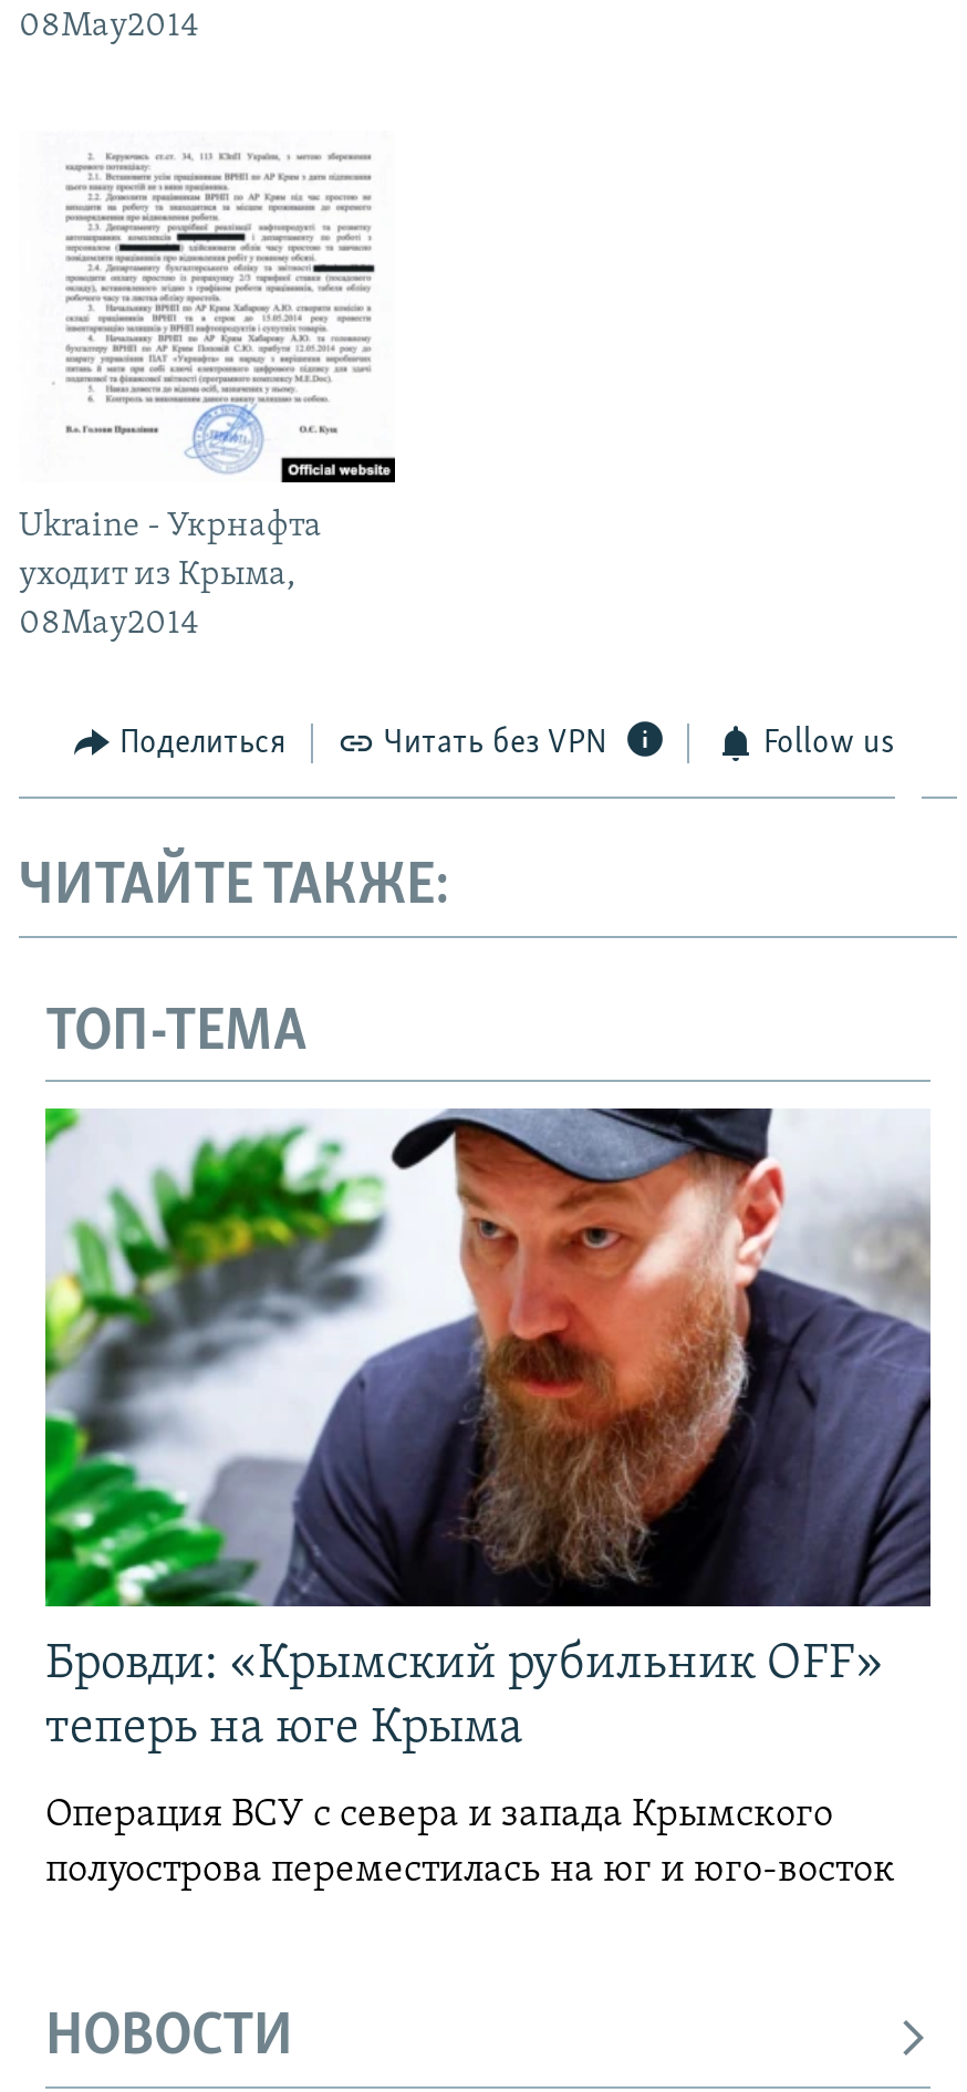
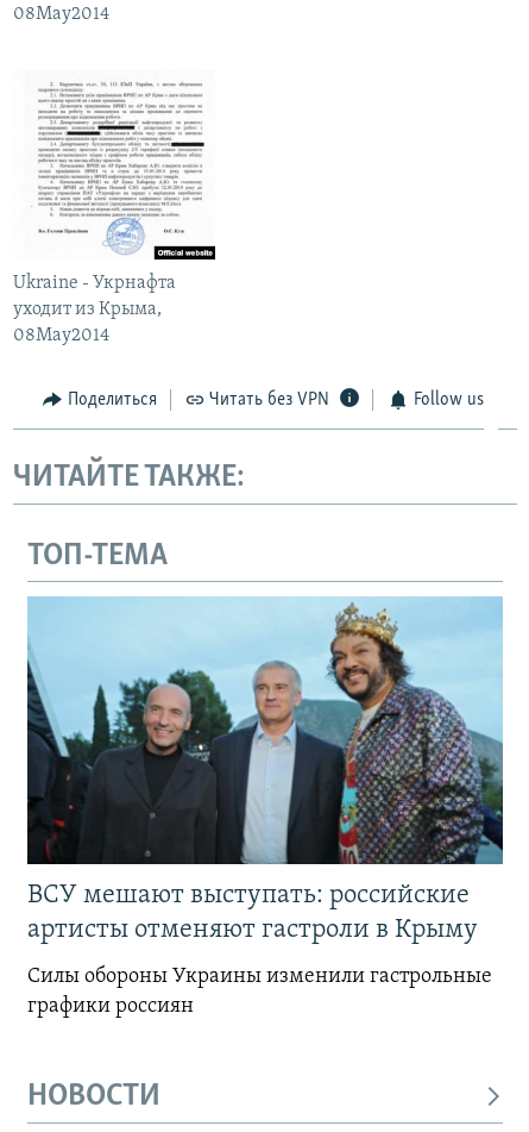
[43,1106,933,1755] [image] | Бровди: «Крымский рубильник OFF» | теперь на юге Крыма -> [26,596,504,944] [image] | ВСУ мешают выступать: российские | артисты отменяют гастроли в Крыму
[45,1795,895,1893] Операция ВСУ с севера и запада Крымского | полуострова переместилась на юг и юго-восток -> [27,966,492,1018] Силы обороны Украины изменили гастрольные | графики россиян

